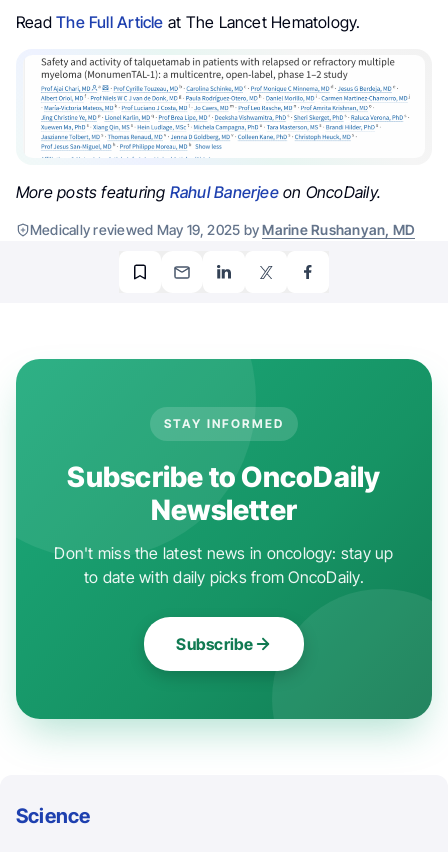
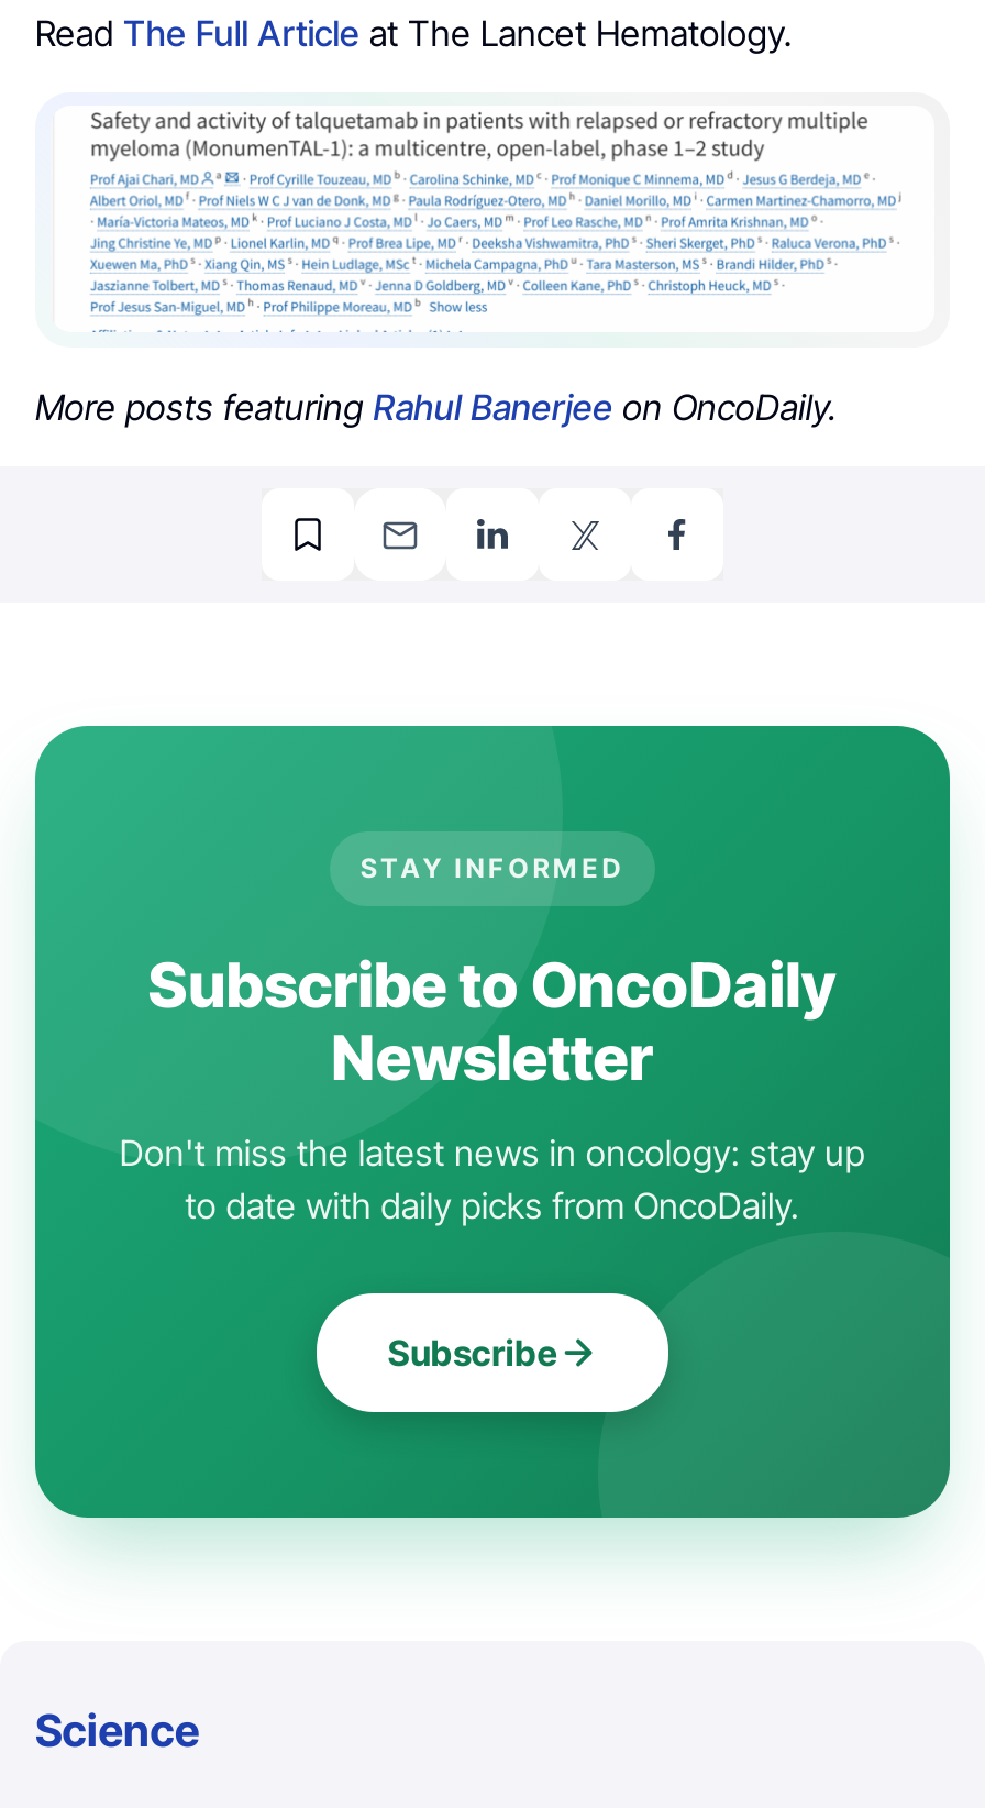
[30,221,415,238] Medically reviewed May 19, 2025 by Marine Rushanyan, MD -> none

